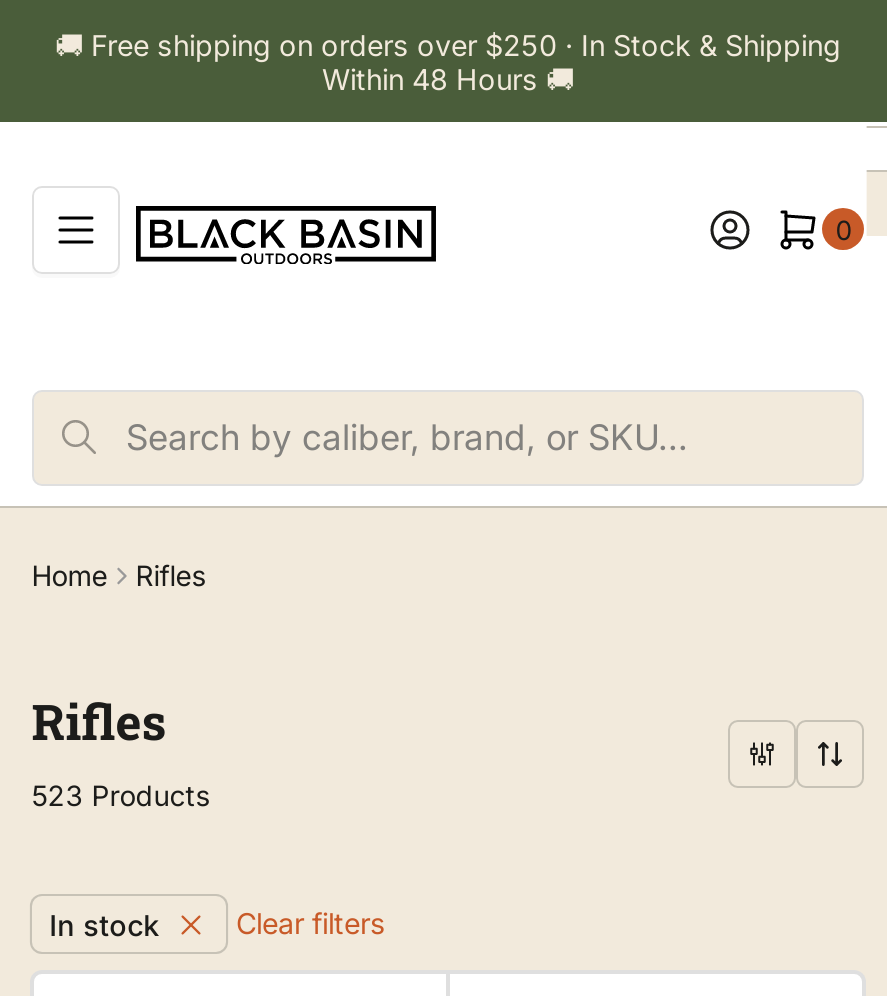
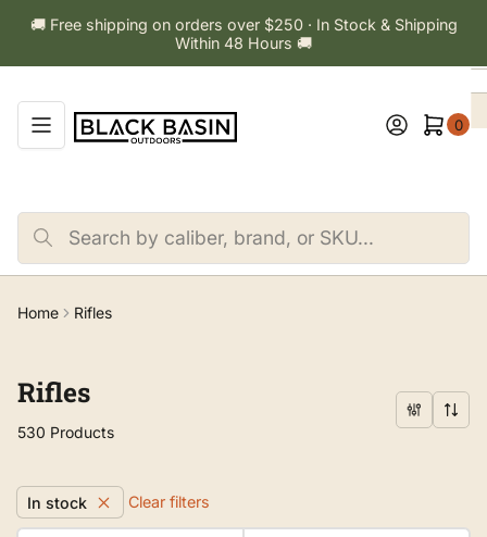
[32,777,210,811] 523 Products -> [17,423,114,441] 530 Products

